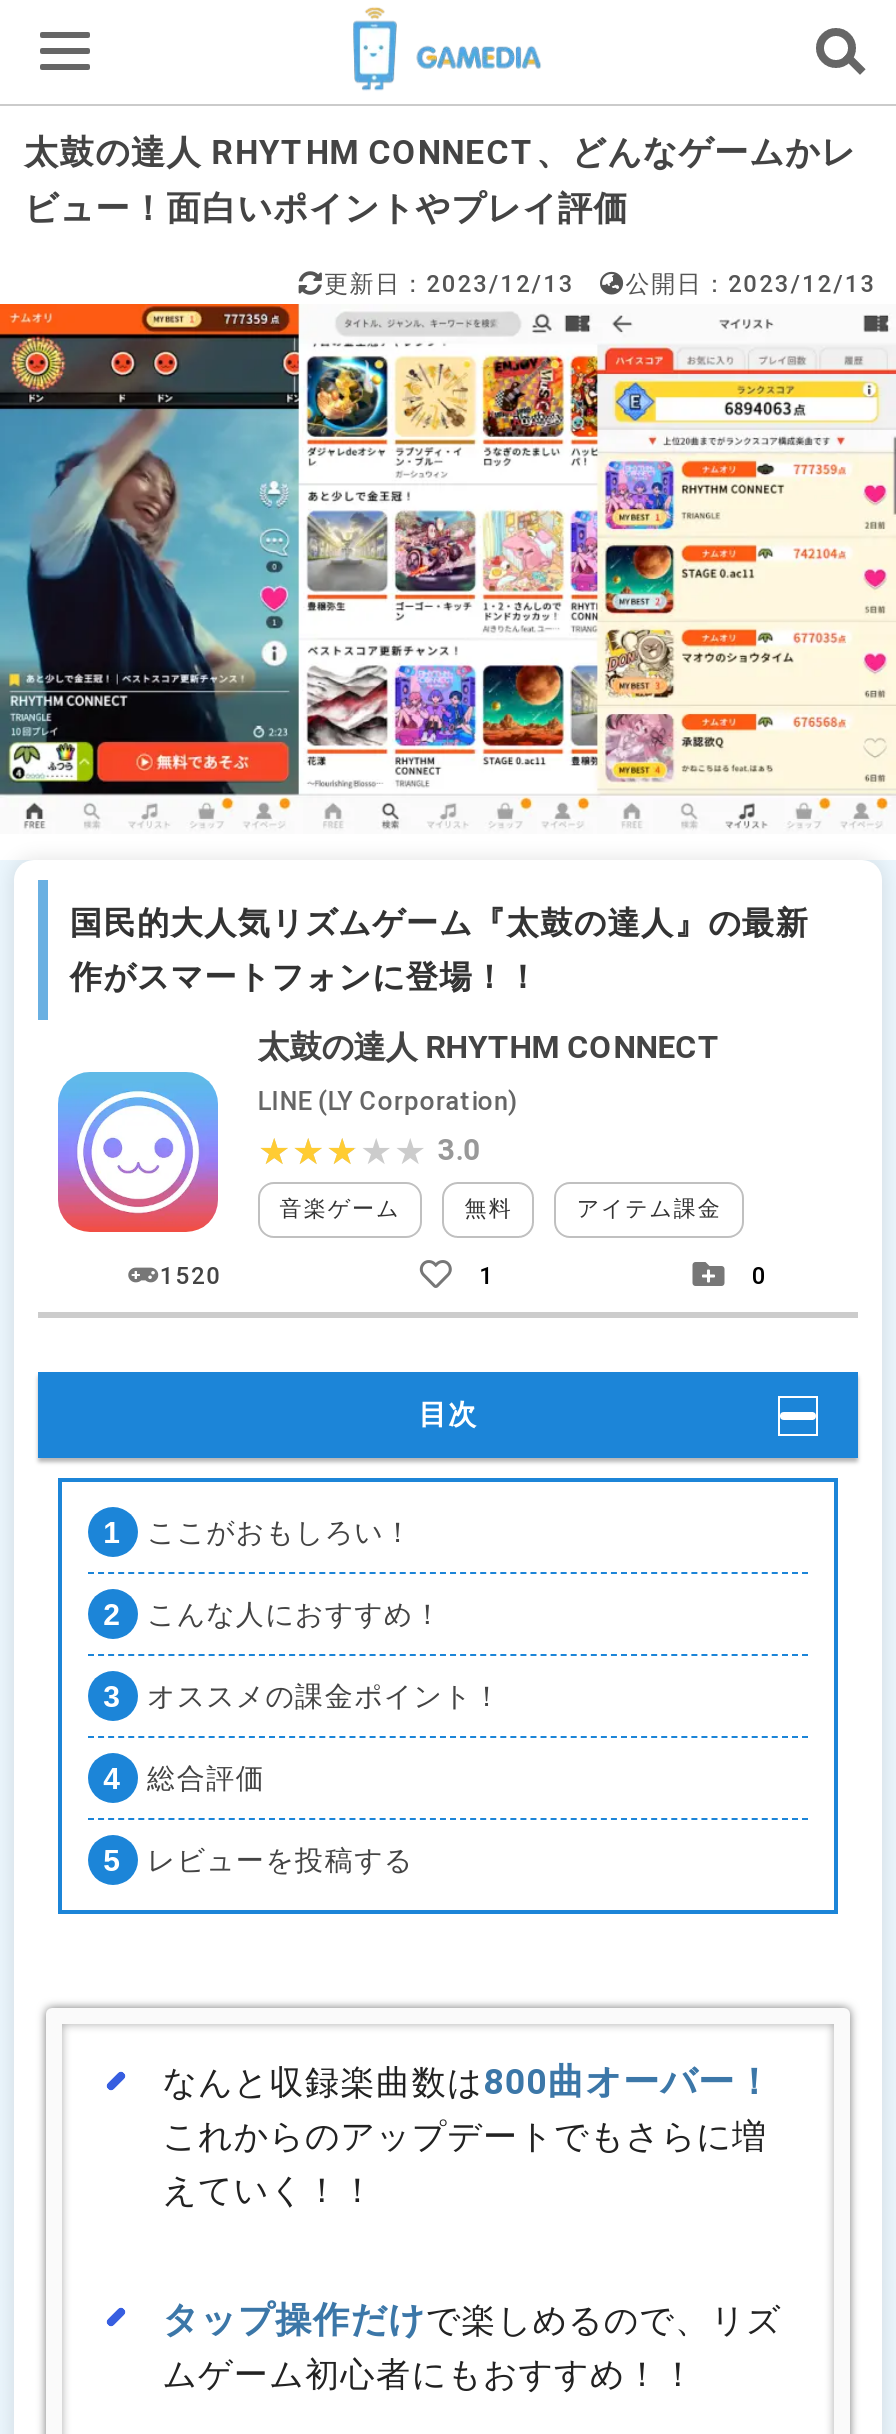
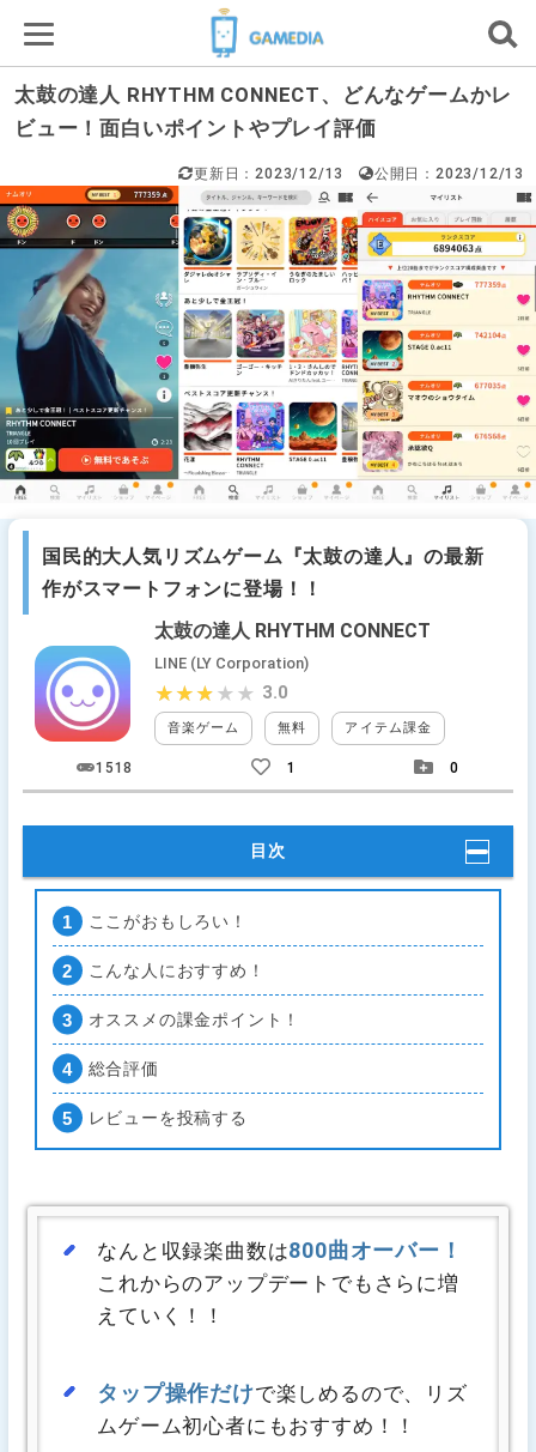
[160,1263,222,1291] 1520 -> [96,760,133,777] 1518

